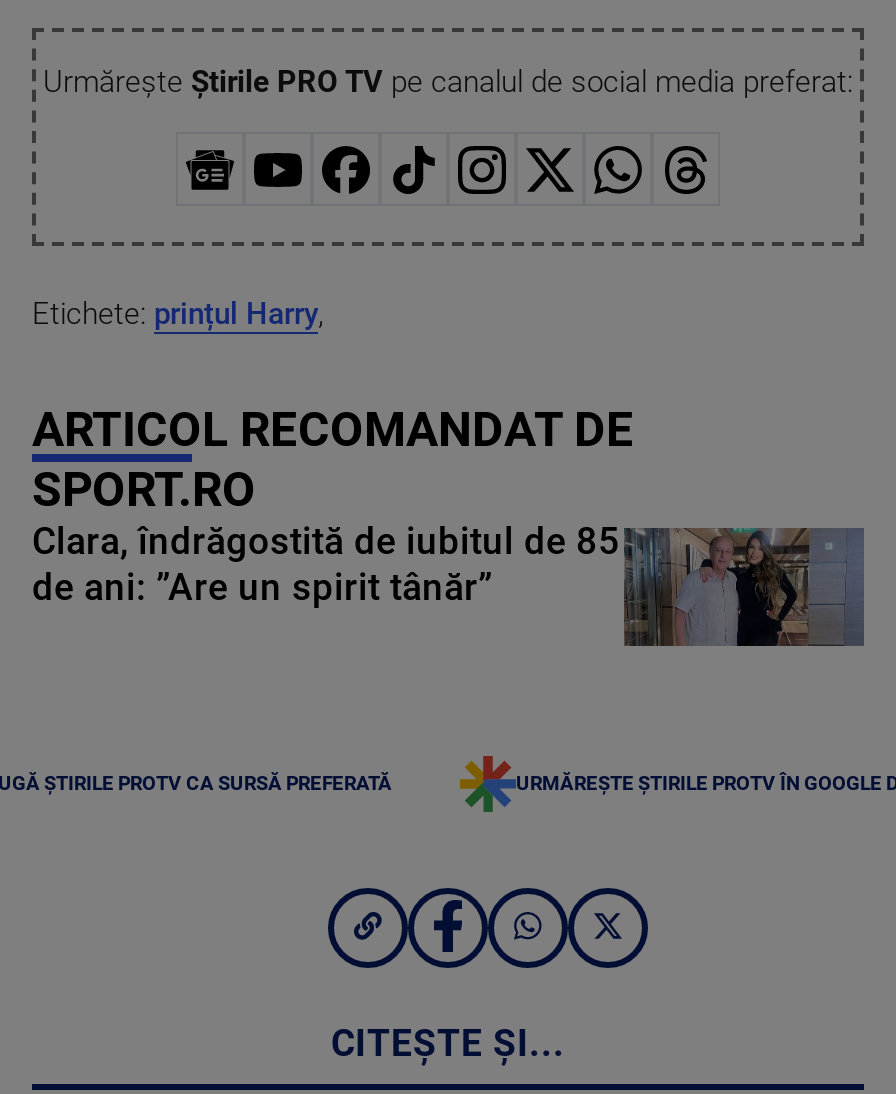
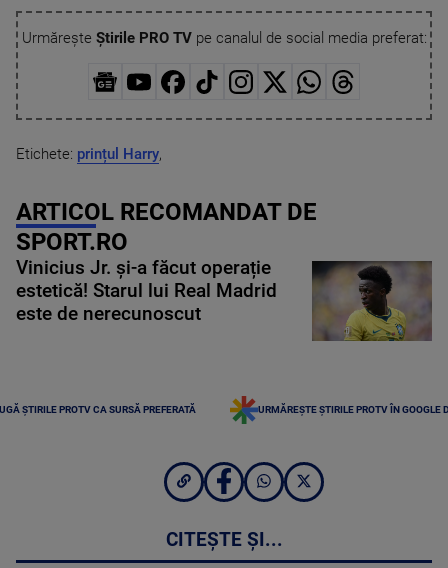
[32,520,864,648] [image] | Clara, îndrăgostită de iubitul de 85 | de ani: ”Are un spirit tânăr” -> [16,257,432,342] [image] | Vinicius Jr. și-a făcut operație | estetică! Starul lui Real Madrid | este de nerecunoscut

